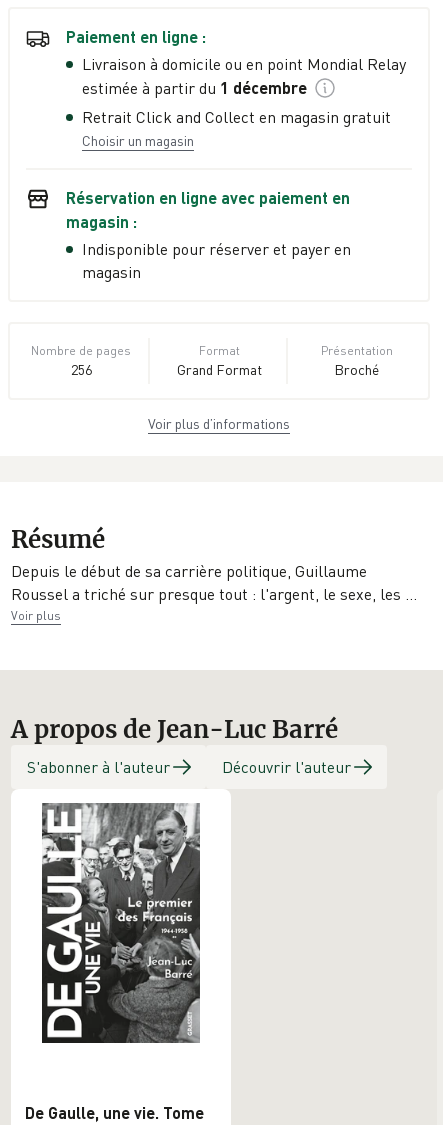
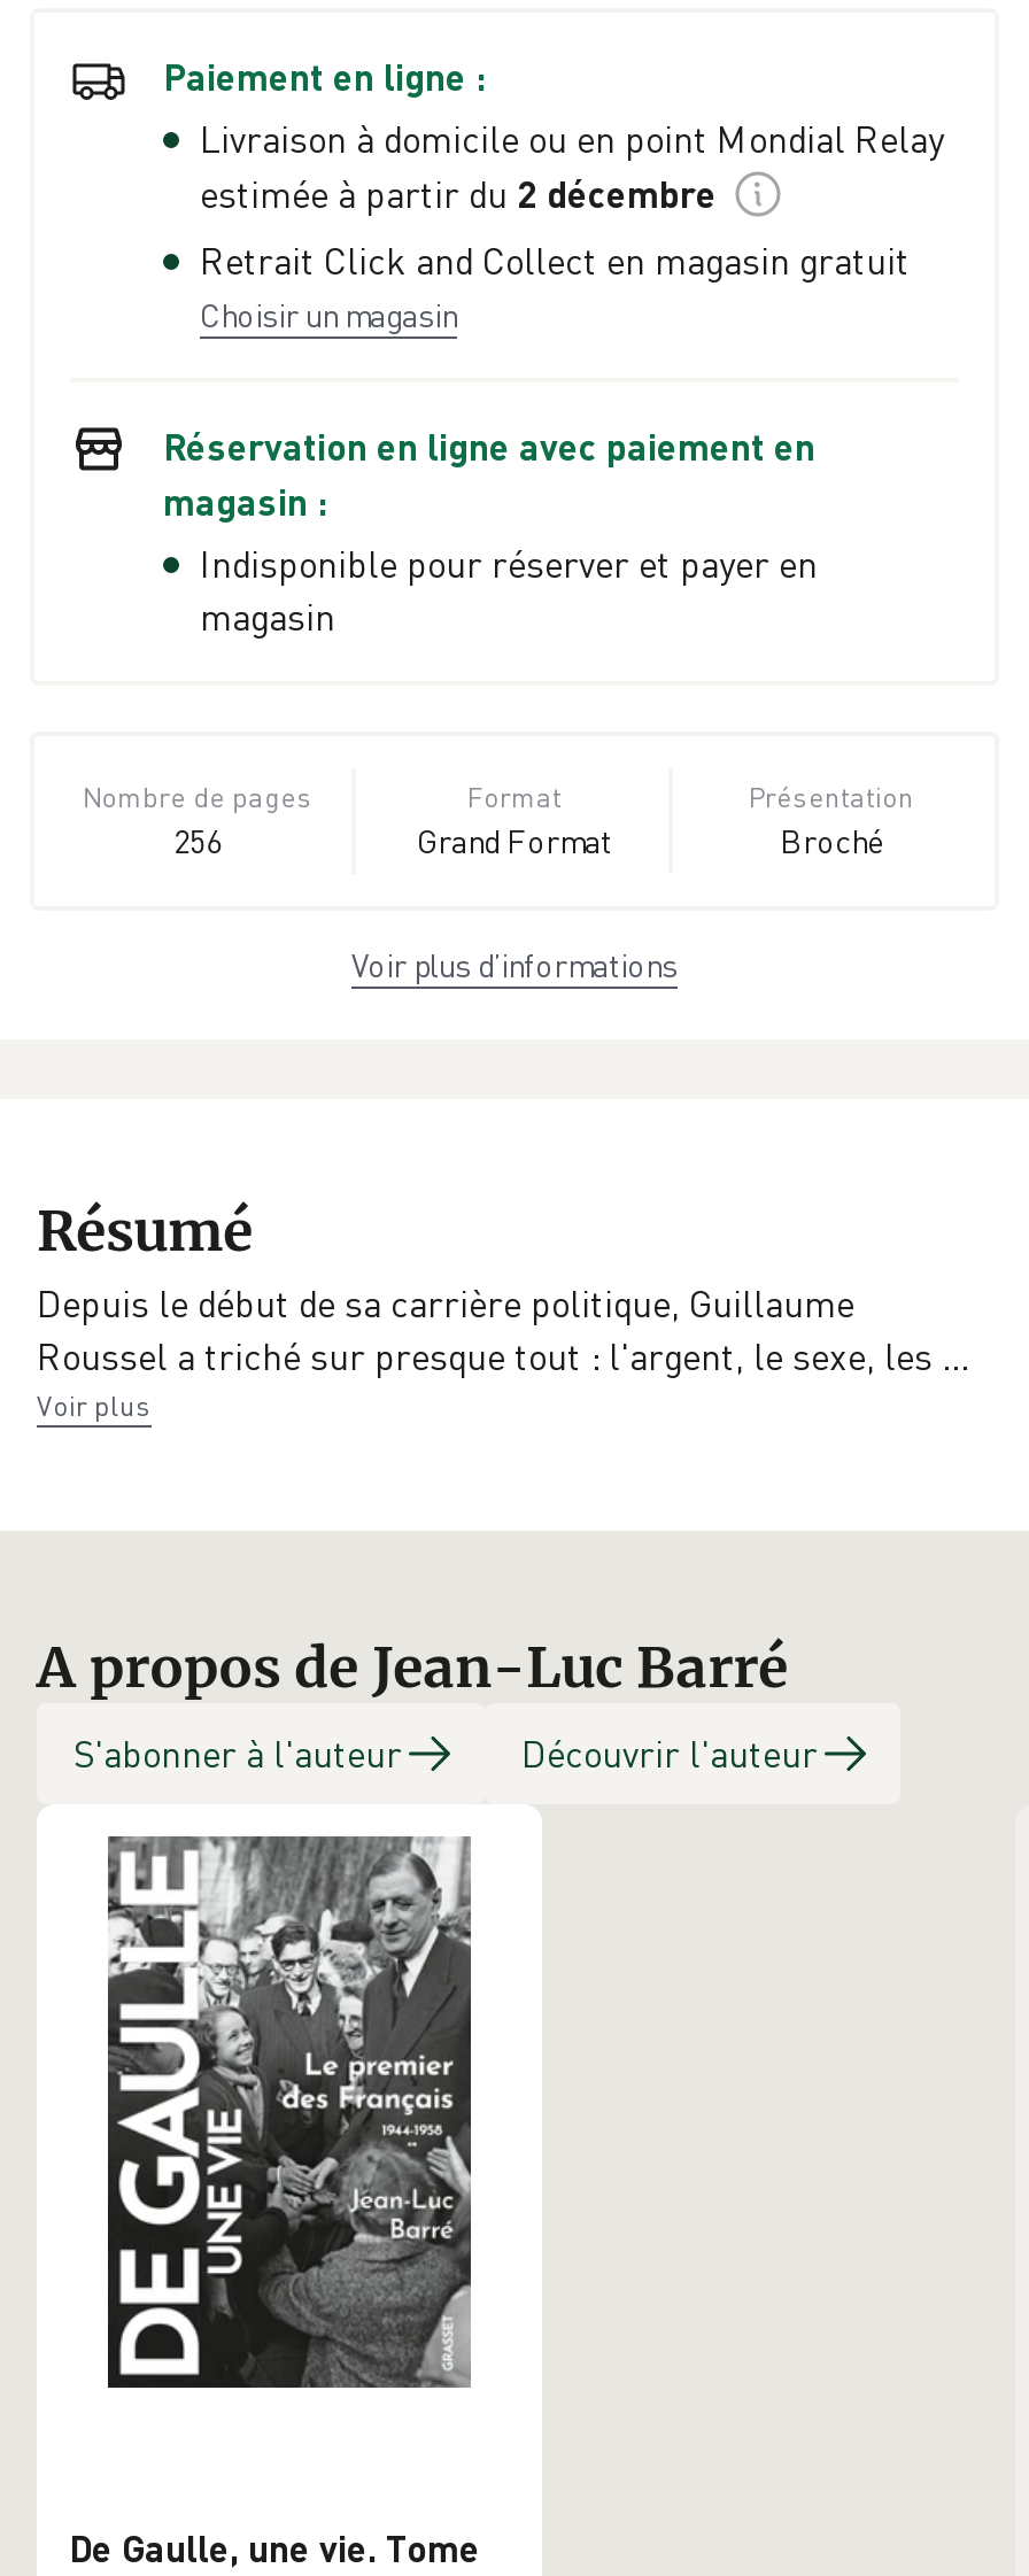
[82,78,307,98] estimée à partir du 1 décembre -> [200,172,717,218] estimée à partir du 2 décembre

